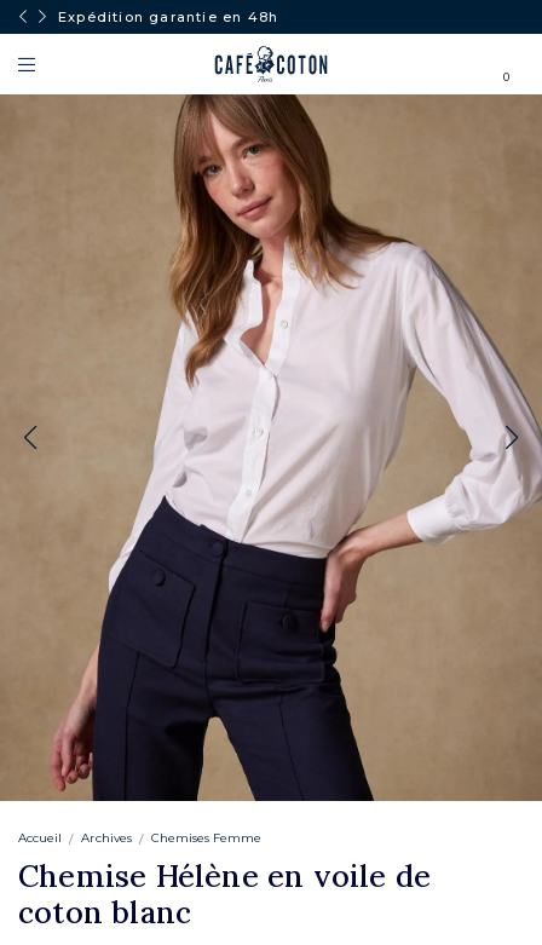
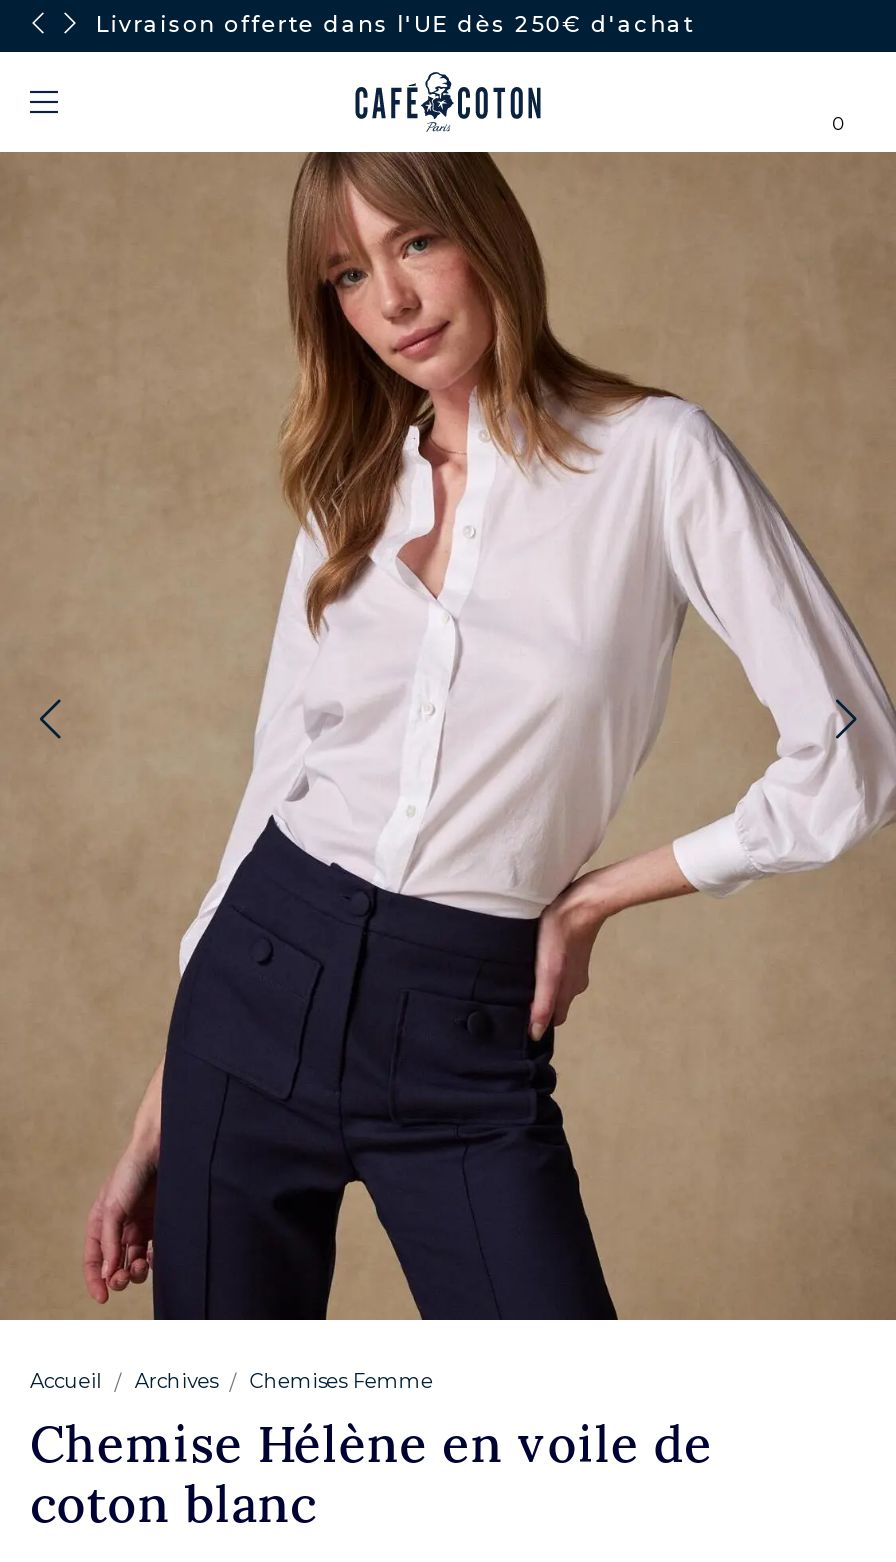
[58,8,279,25] Expédition garantie en 48h -> [96,10,694,38] Livraison offerte dans l'UE dès 250€ d'achat

